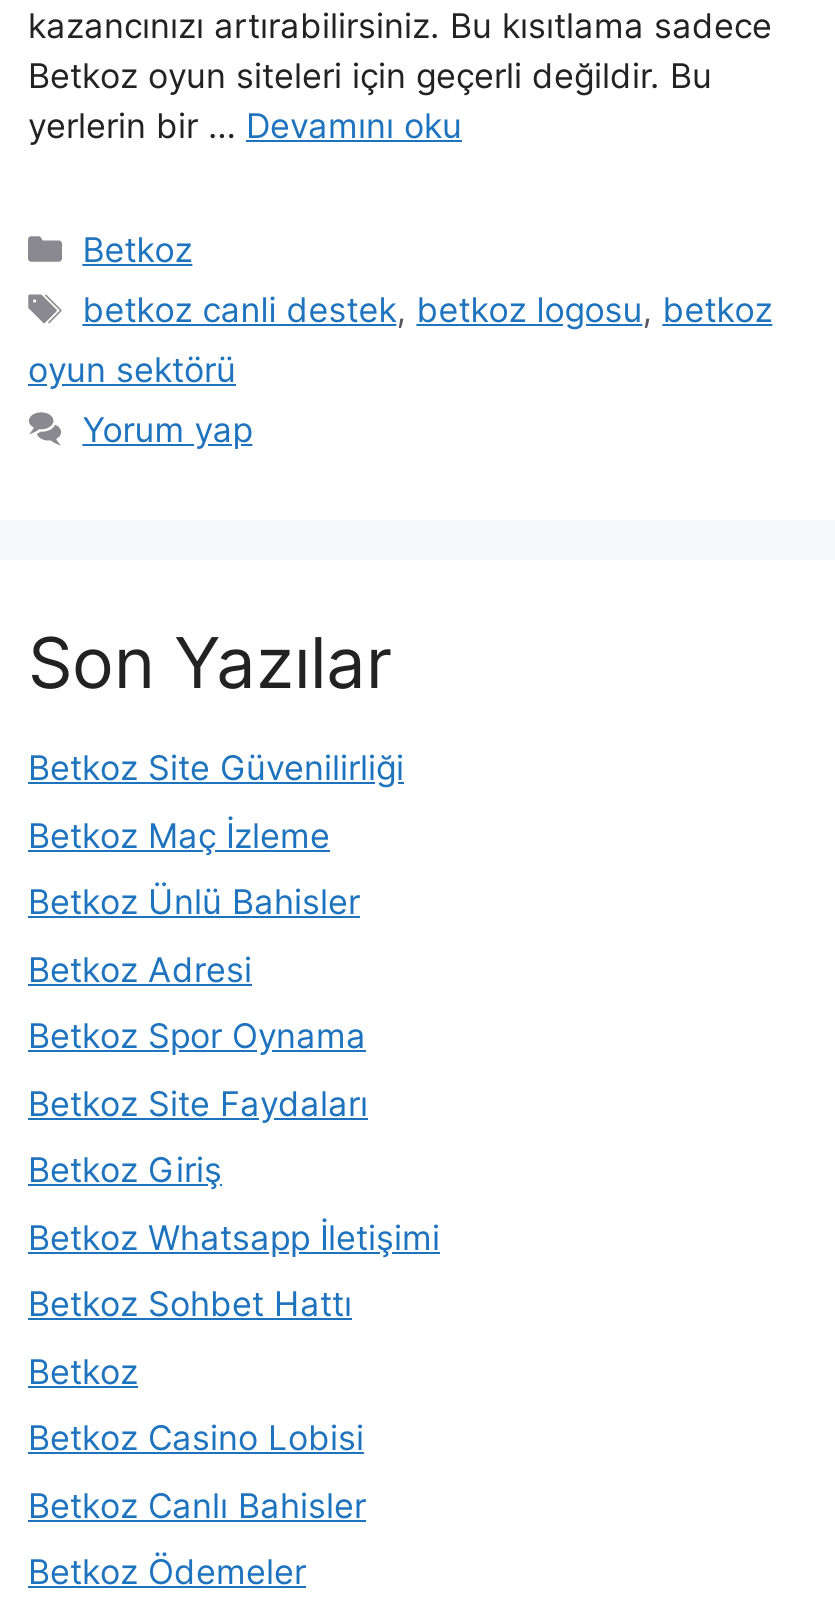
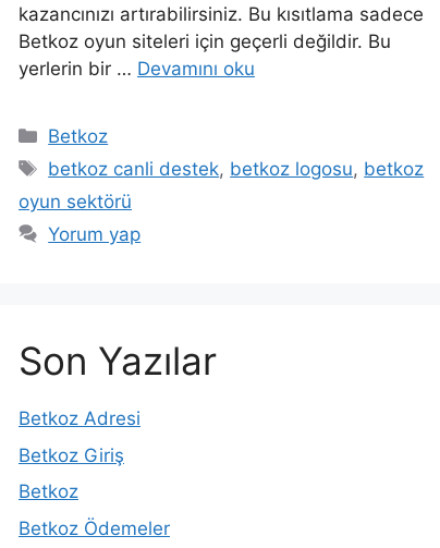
[28,749,404,923] Betkoz Site Güvenilirliği | Betkoz Maç İzleme | Betkoz Ünlü Bahisler -> none
[28,1017,368,1124] Betkoz Spor Oynama | Betkoz Site Faydaları -> none
[28,1218,440,1325] Betkoz Whatsapp İletişimi | Betkoz Sohbet Hattı -> none
[28,1419,366,1526] Betkoz Casino Lobisi | Betkoz Canlı Bahisler -> none

